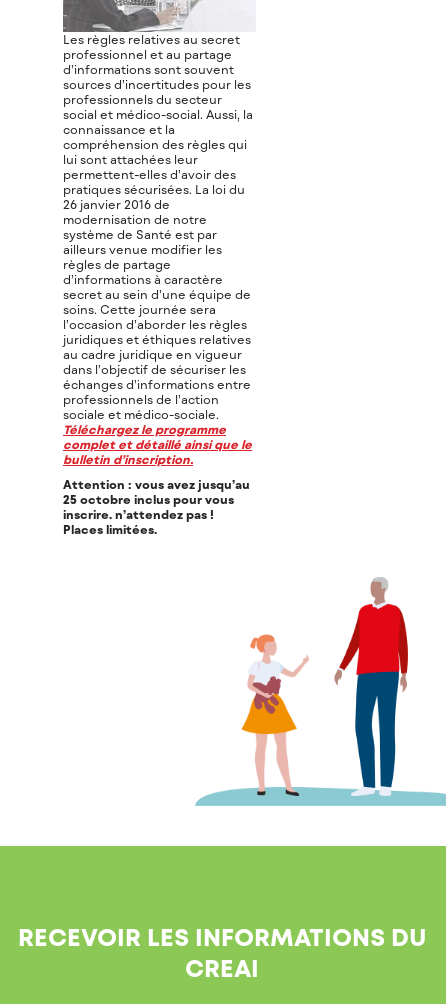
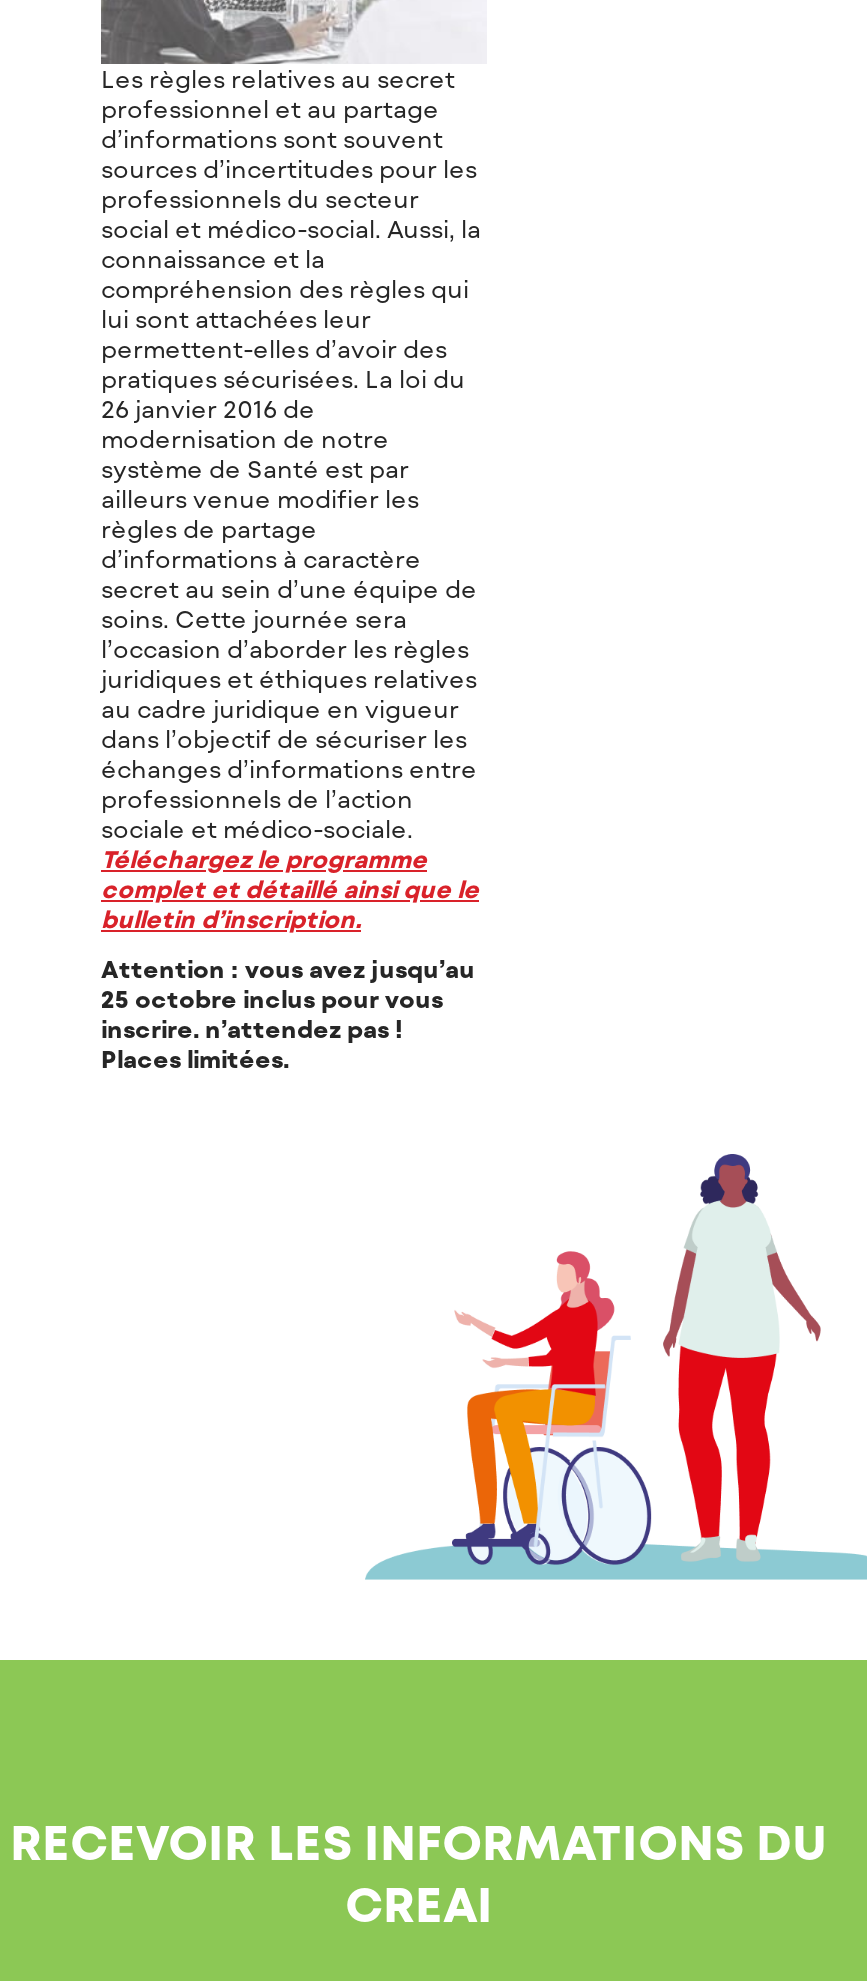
[239,577,409,798] [image] -> [451,1152,823,1566] [image]

